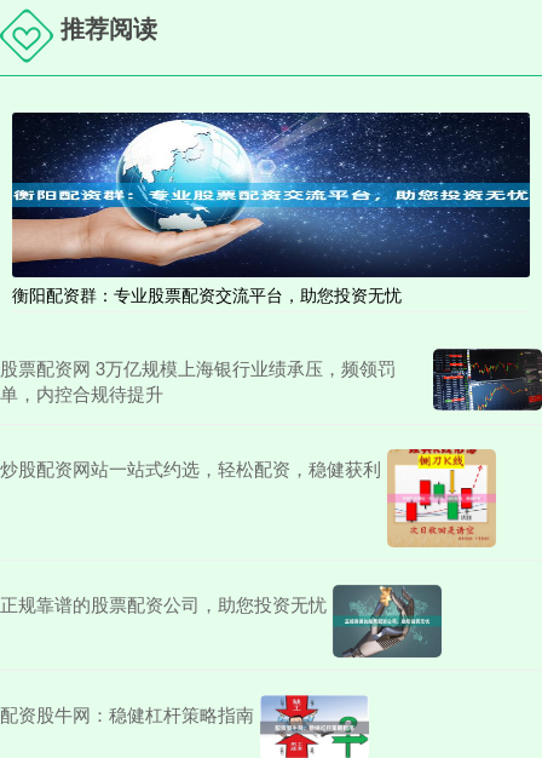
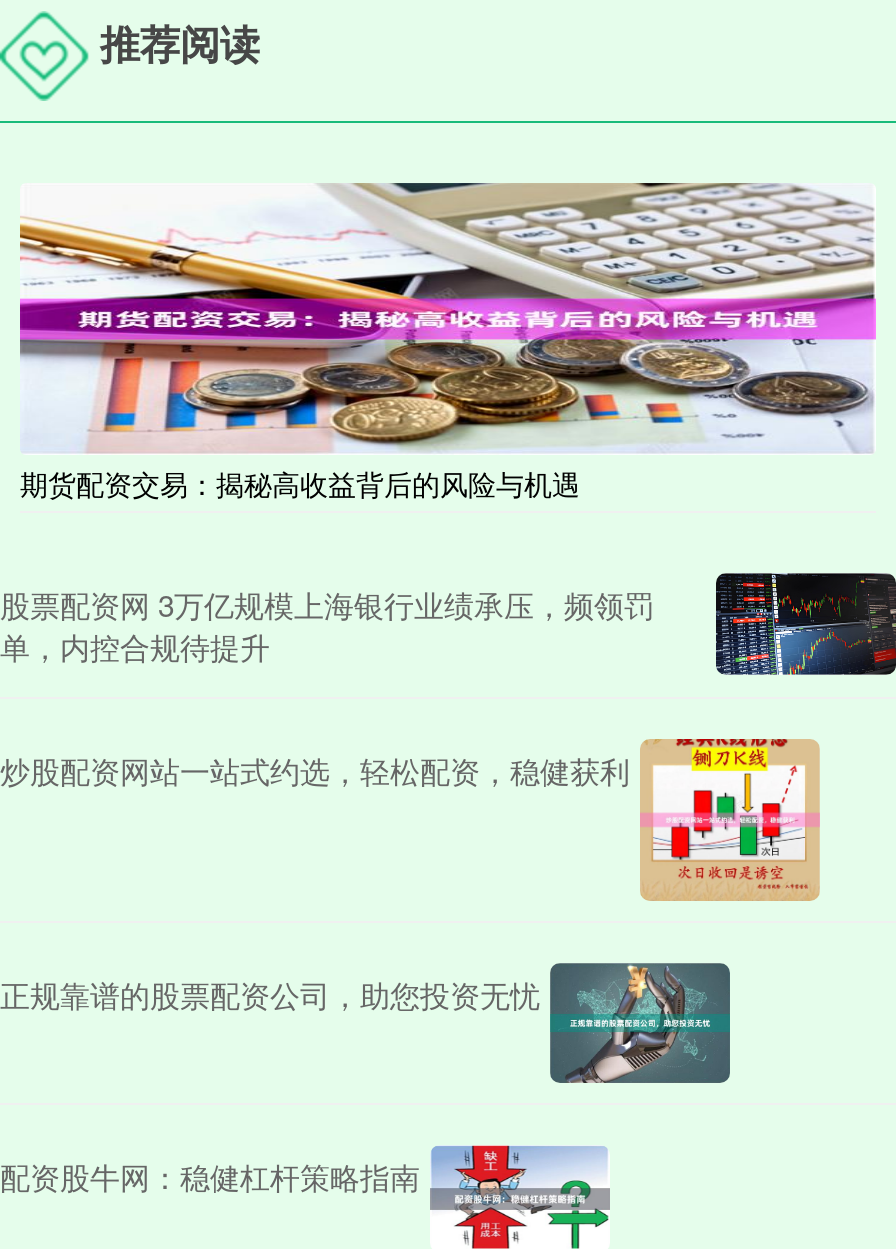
[11,111,531,306] [image] | 衡阳配资群：专业股票配资交流平台，助您投资无忧 -> [18,181,878,503] [image] | 期货配资交易：揭秘高收益背后的风险与机遇

